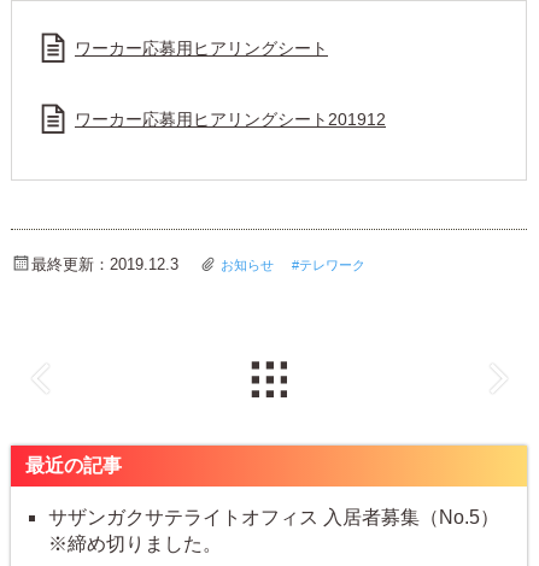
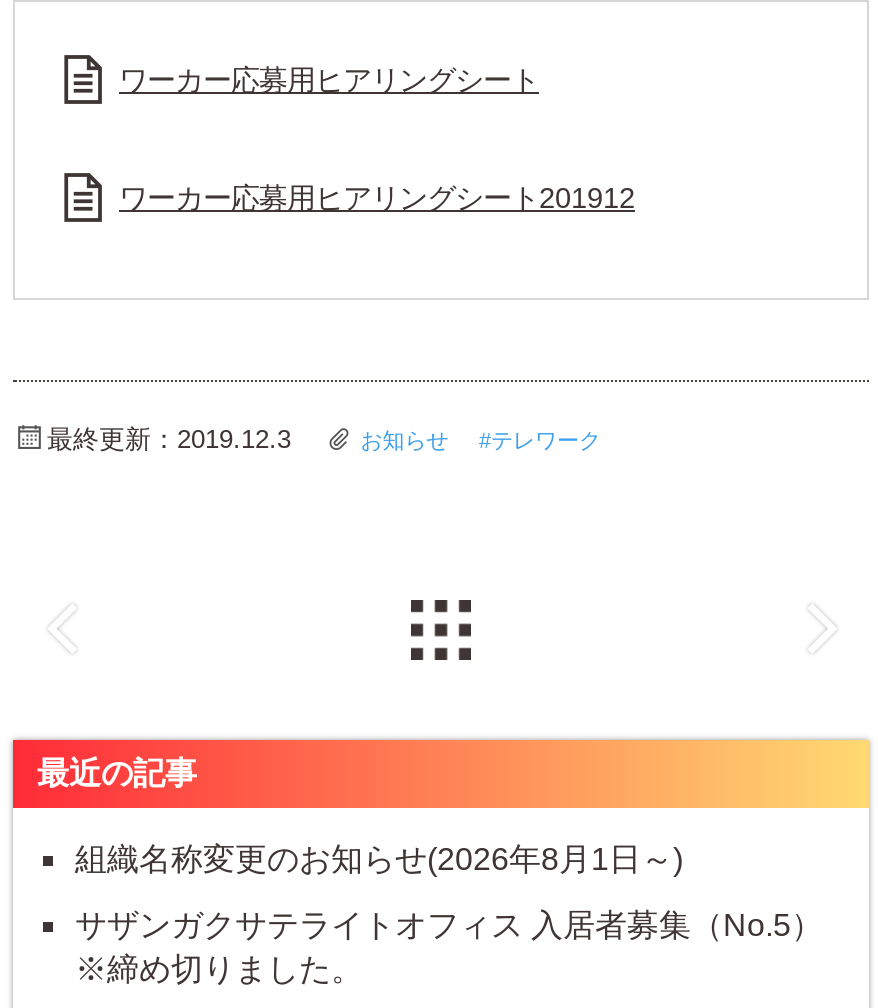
none -> [75,841,683,875] 組織名称変更のお知らせ(2026年8月1日～)

